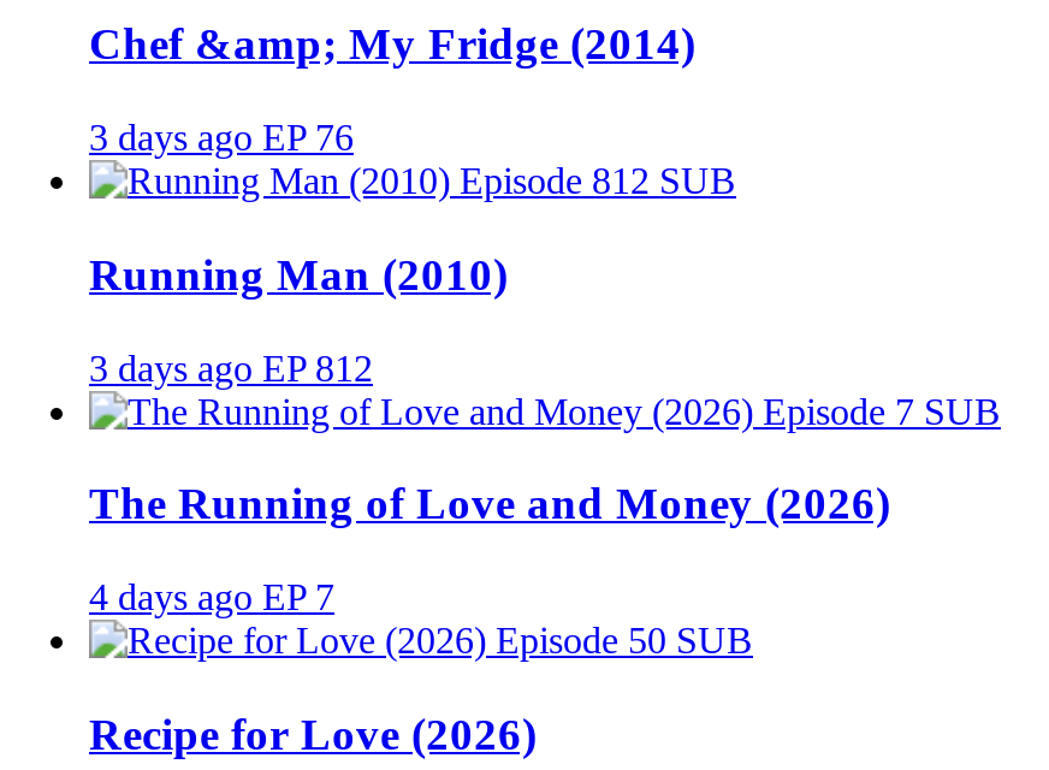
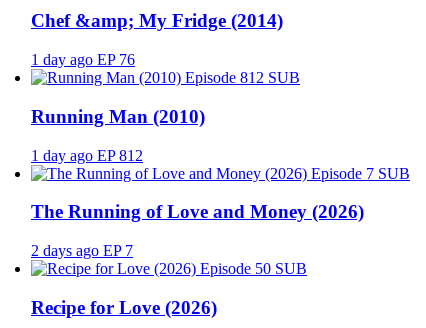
[89,117,354,158] 3 days ago EP 76 -> [31,51,135,68] 1 day ago EP 76
[89,347,373,388] 3 days ago EP 812 -> [31,147,143,164] 1 day ago EP 812
[89,576,334,617] 4 days ago EP 7 -> [31,242,133,259] 2 days ago EP 7

